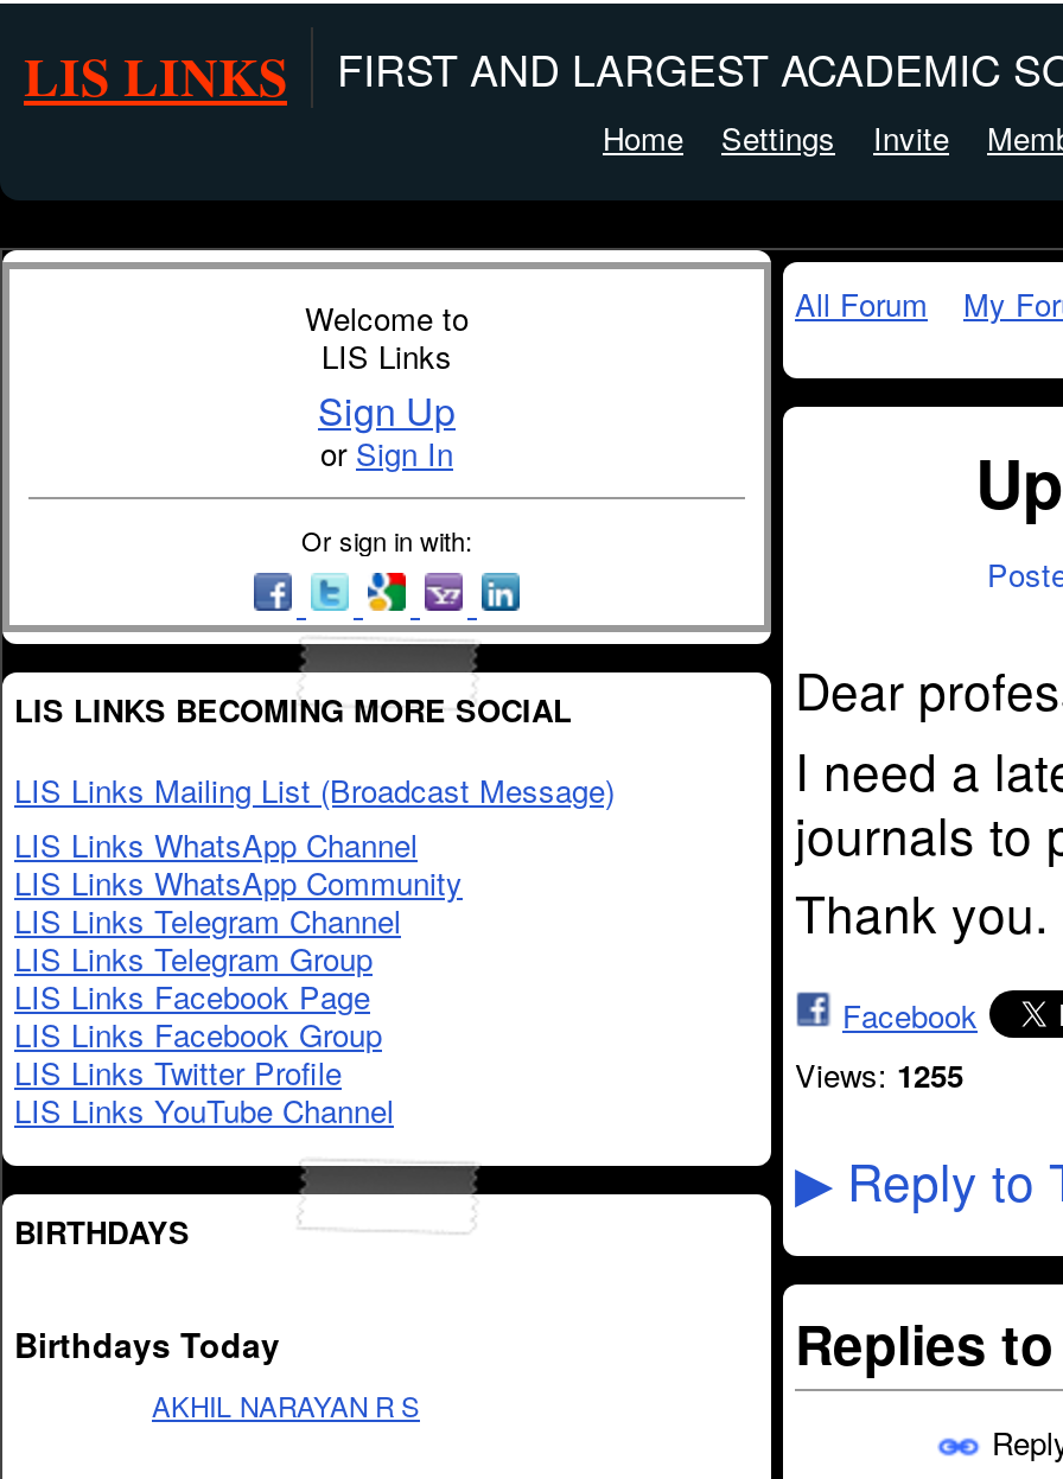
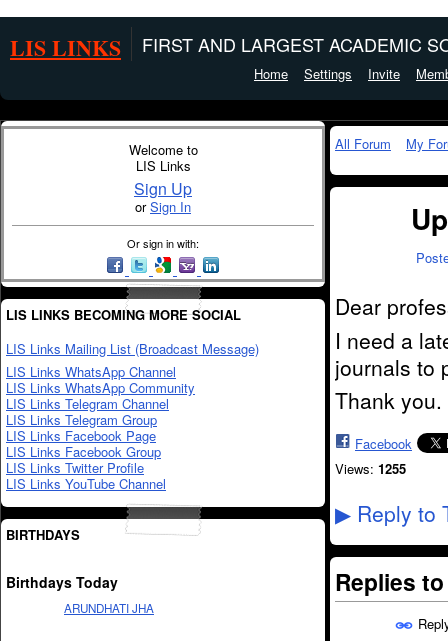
[152,1387,420,1425] AKHIL NARAYAN R S -> [64,600,154,616] ARUNDHATI JHA

